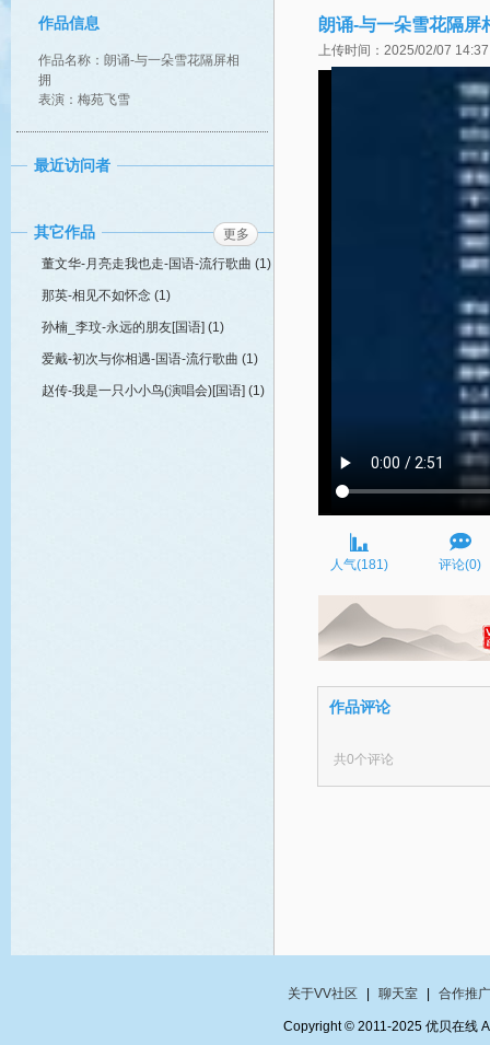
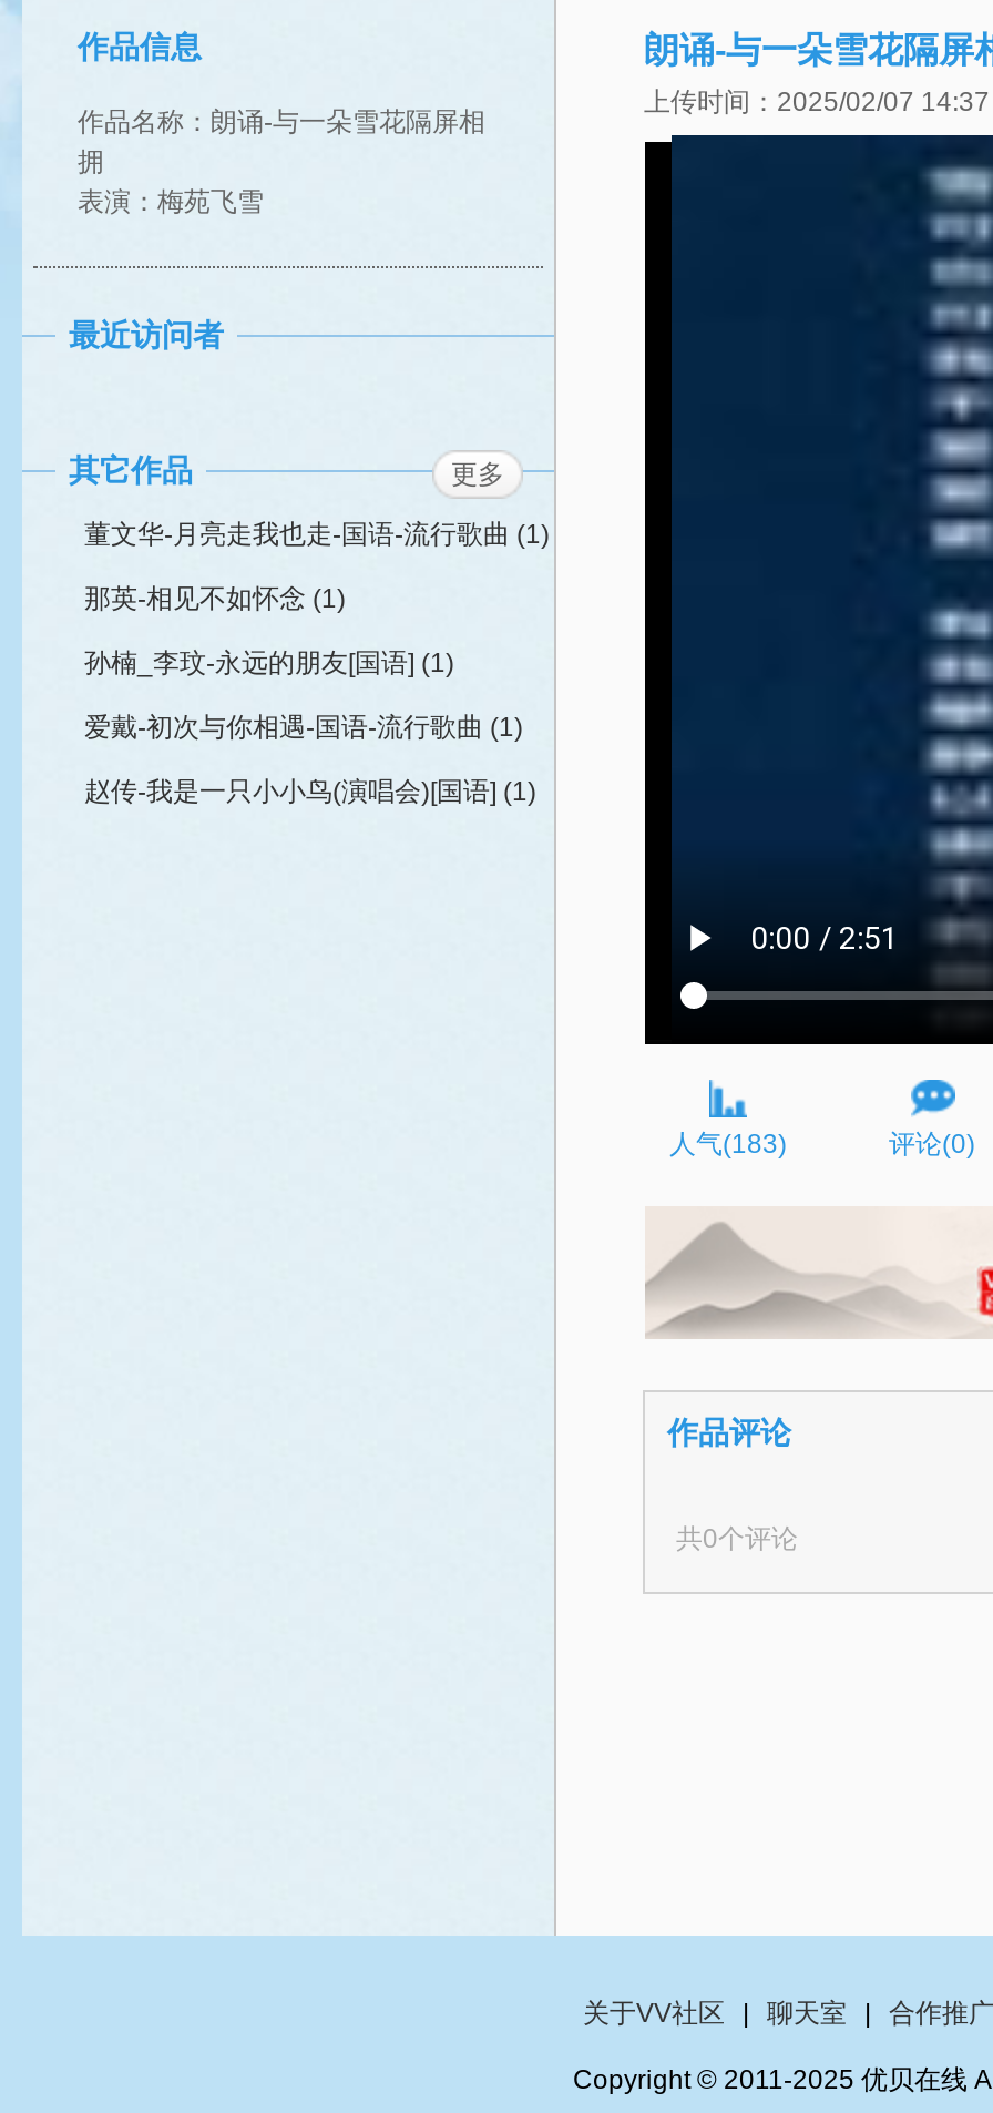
[330,557,388,572] 人气(181) -> [669,1129,787,1160] 人气(183)

